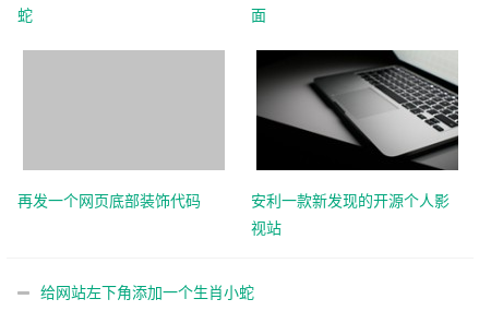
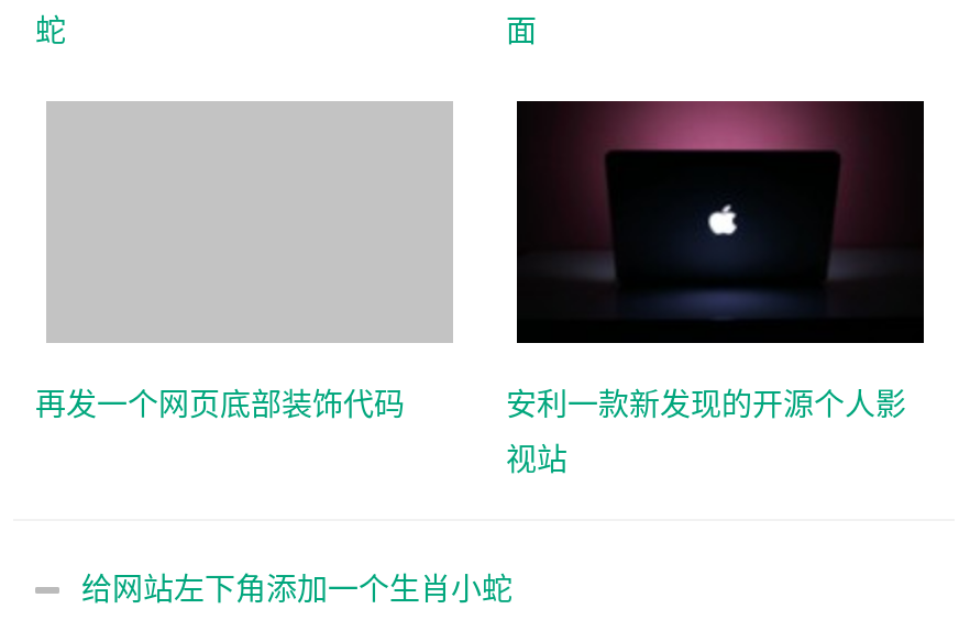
[256,49,459,170] [image] -> [519,99,926,341] [image]

